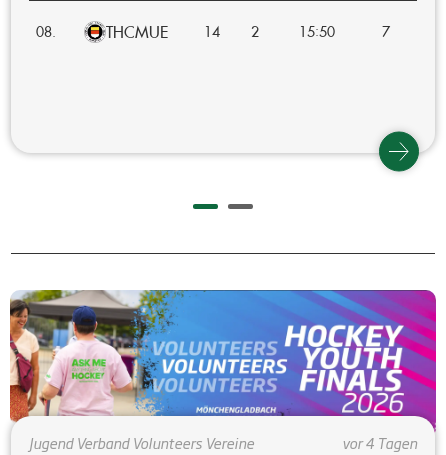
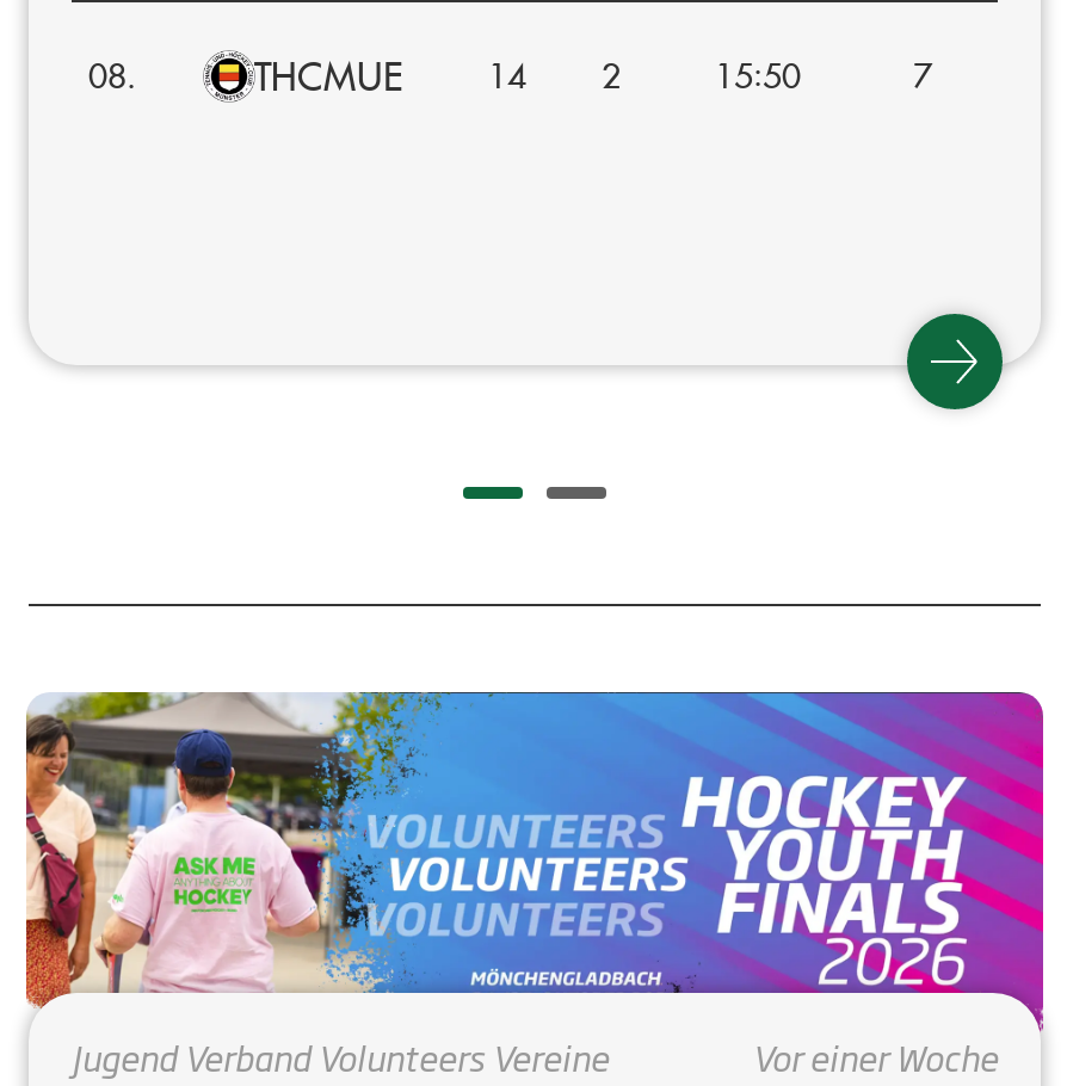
[342,431,417,452] vor 4 Tagen -> [752,1030,998,1080] Vor einer Woche

